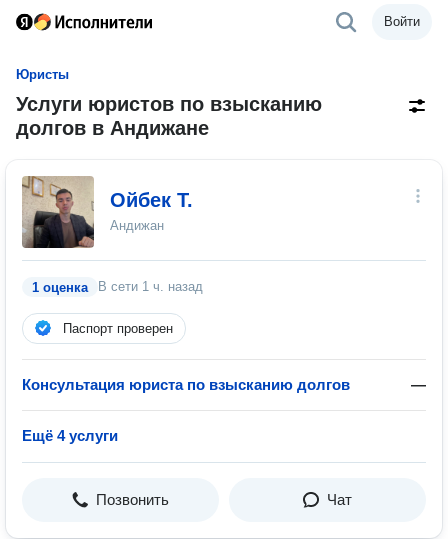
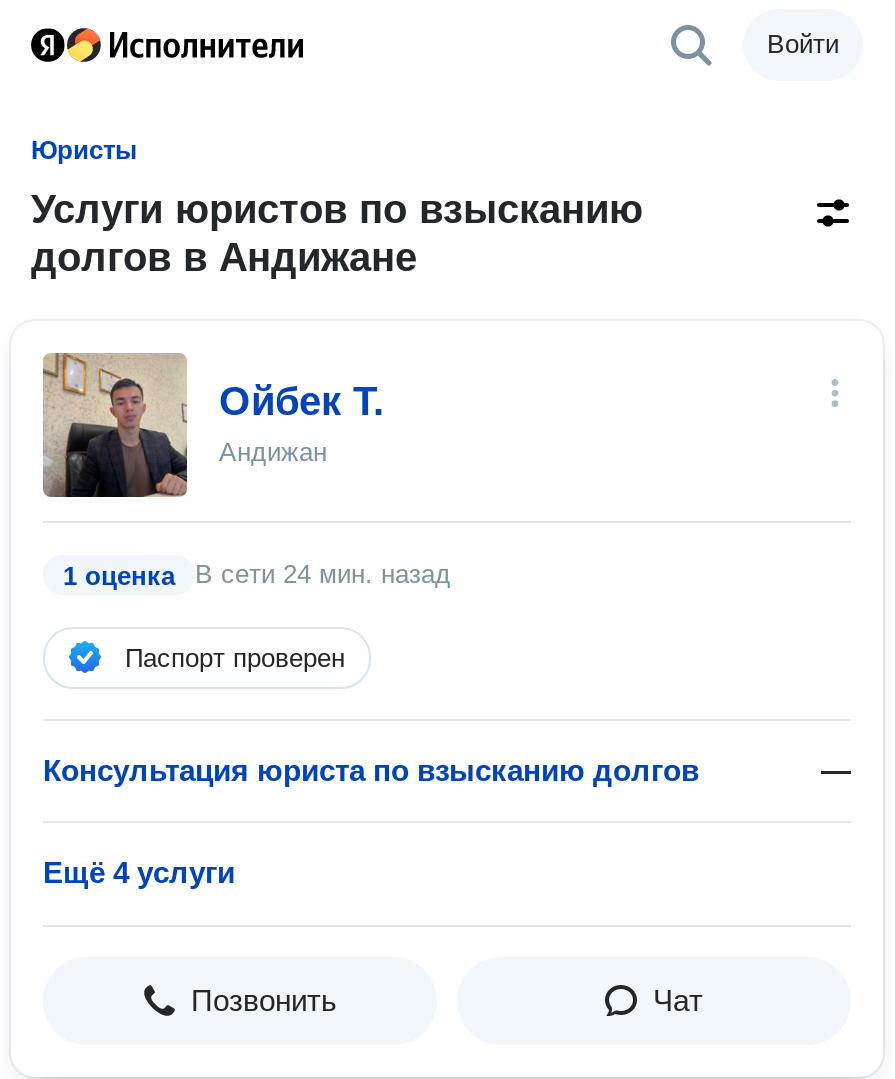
[98,279,203,294] В сети 1 ч. назад -> [195,559,451,589] В сети 24 мин. назад

